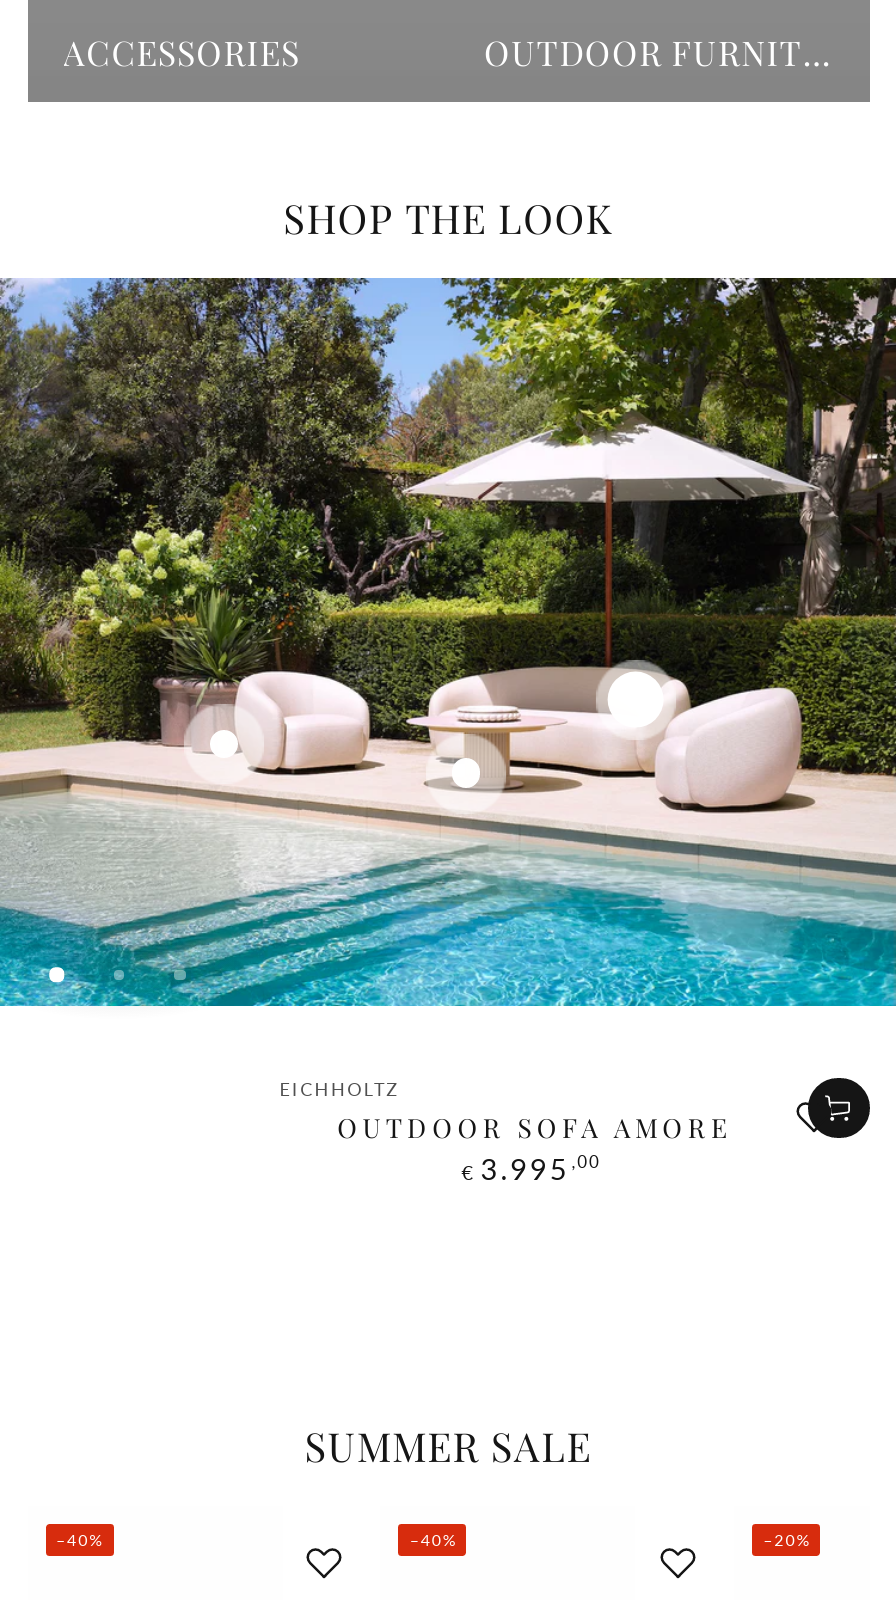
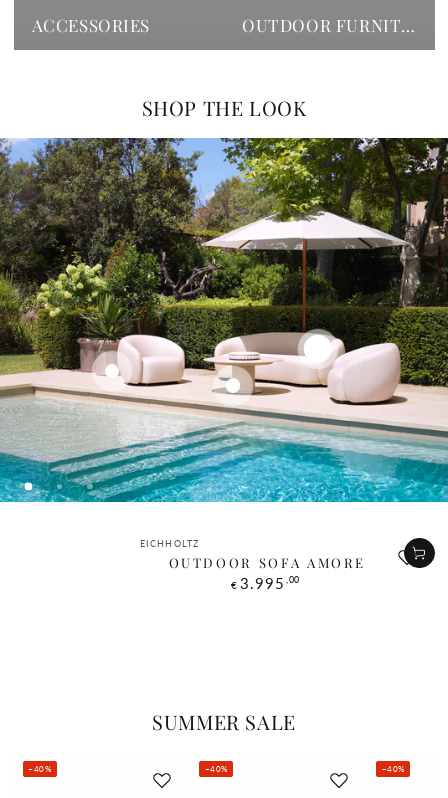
[763,1530,810,1550] –20% -> [382,764,405,774] –40%

